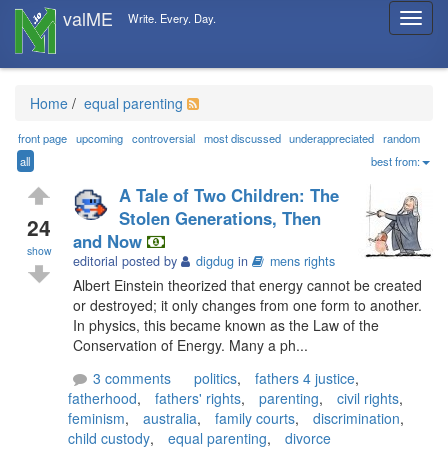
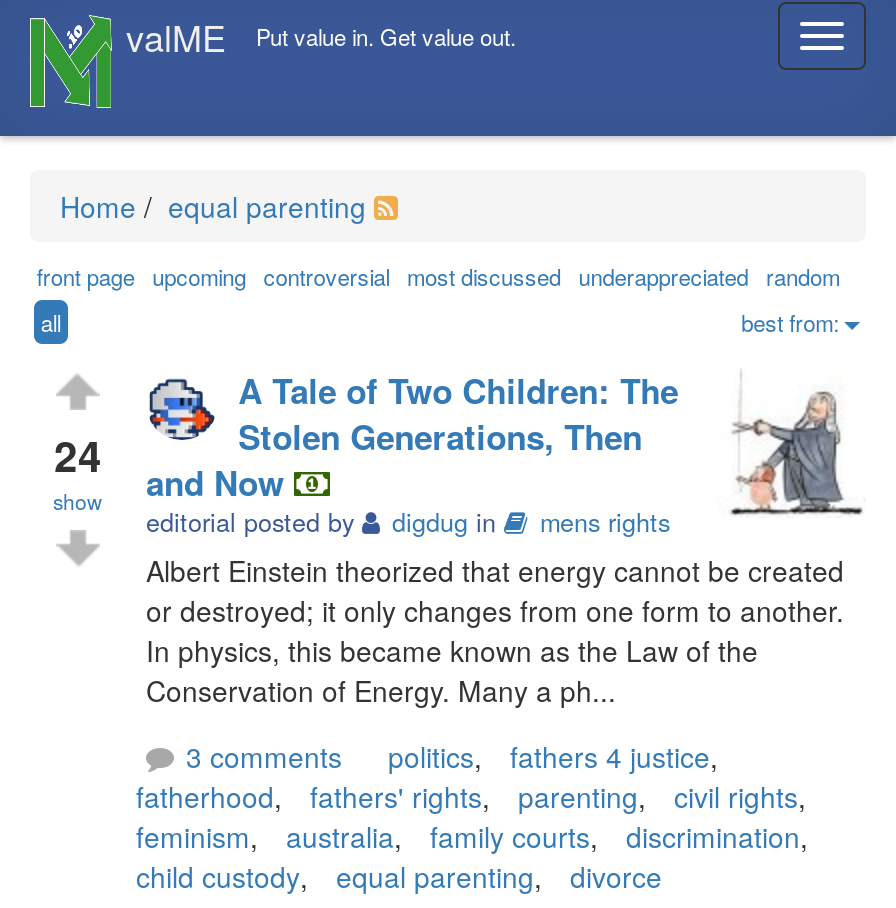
[128,10,216,26] Write. Every. Day. -> [256,20,516,52] Put value in. Get value out.

